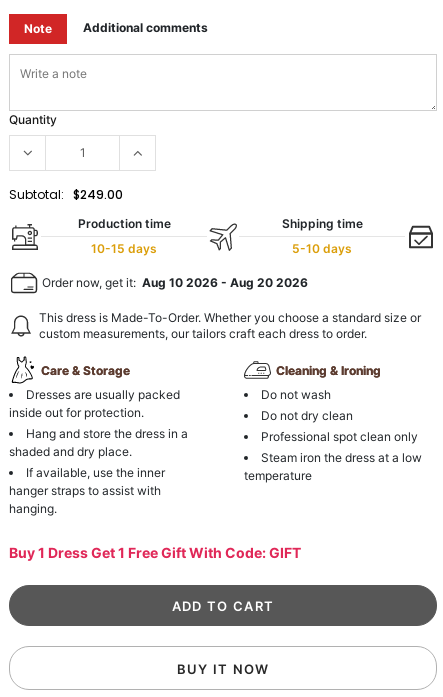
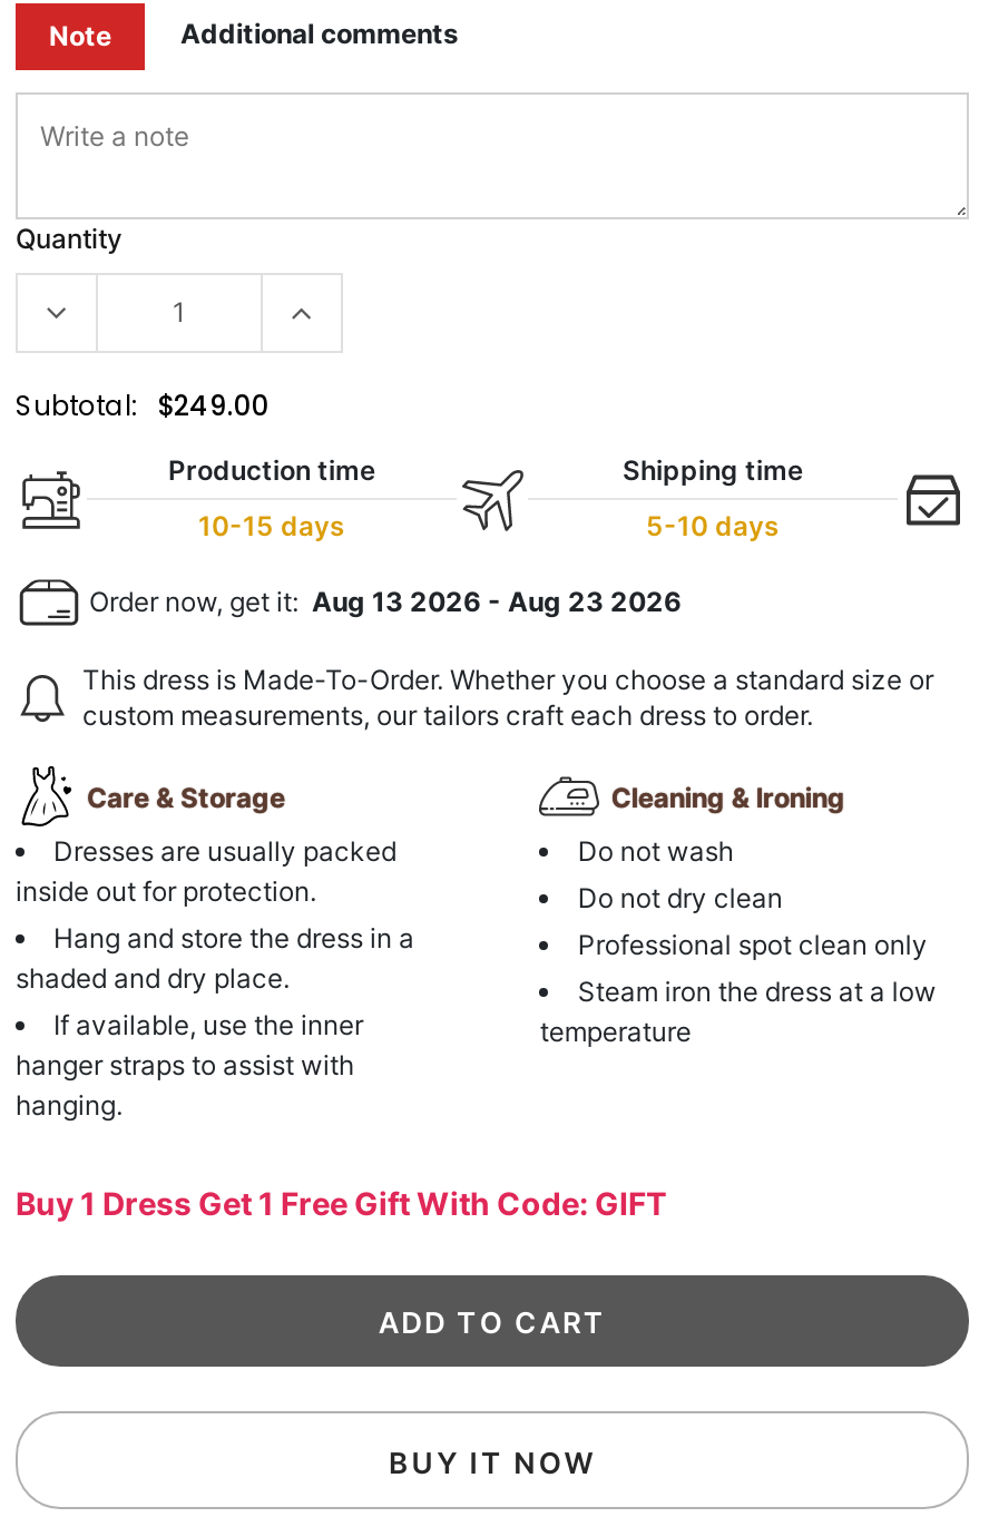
[39,275,308,290] Order now, get it: Aug 10 2026 - Aug 20 2026 -> [82,585,682,618] Order now, get it: Aug 13 2026 - Aug 23 2026

